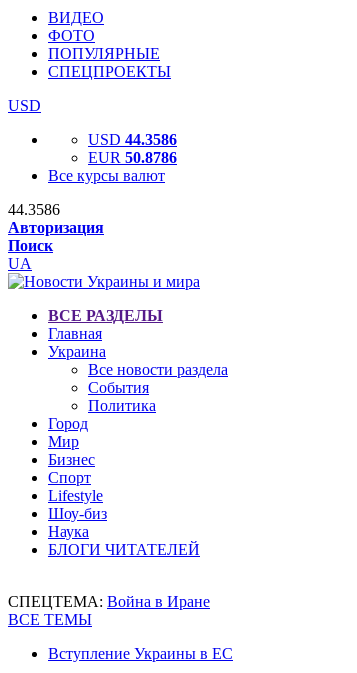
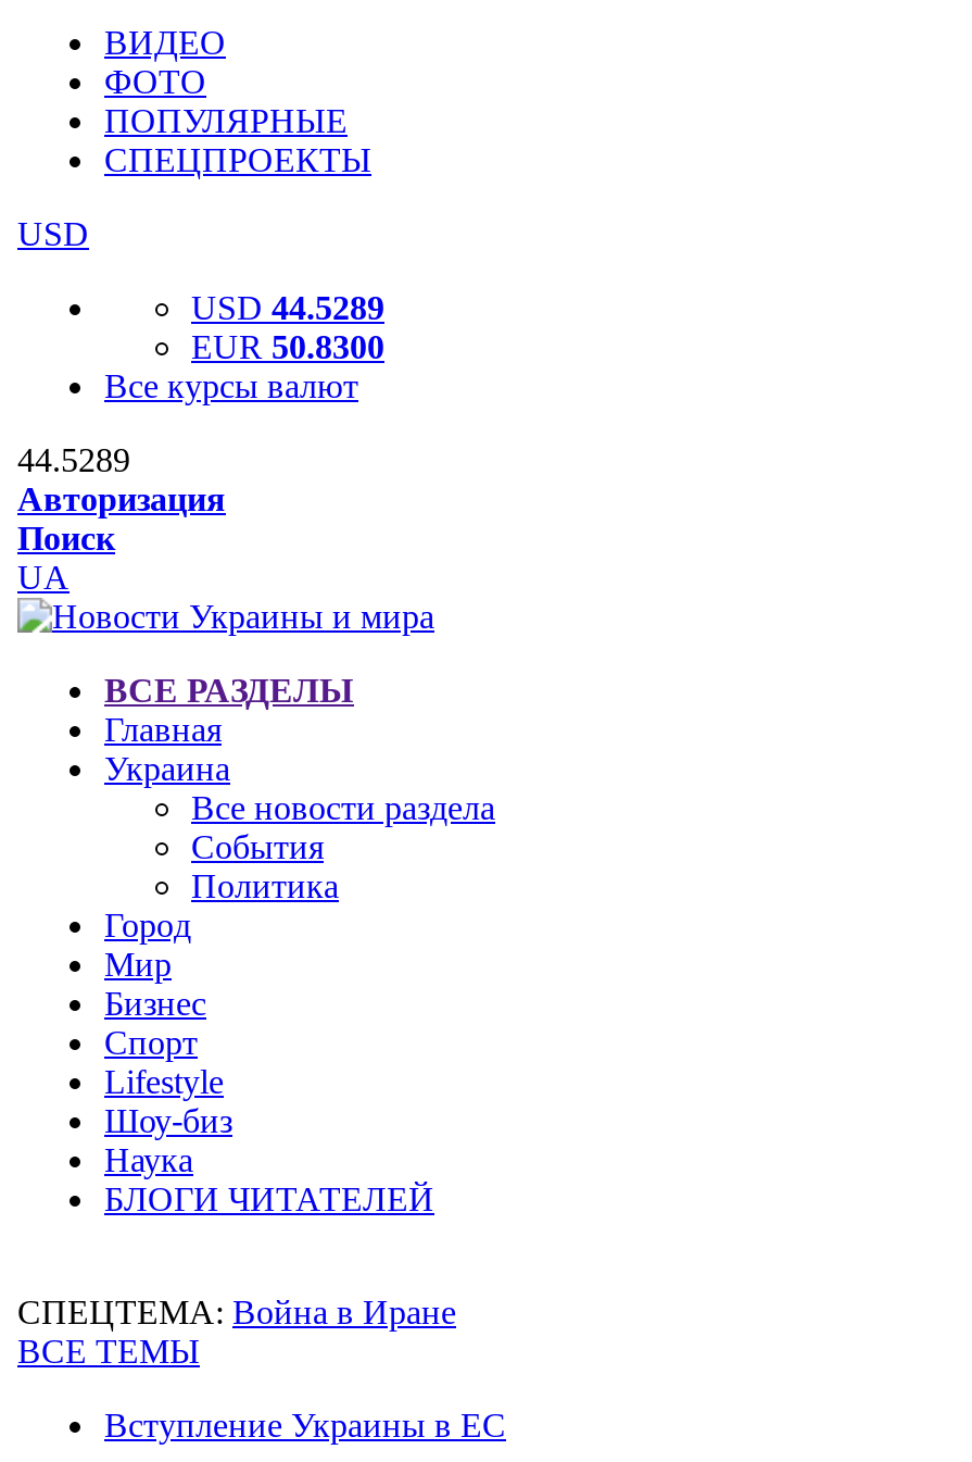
[88,131,177,148] USD 44.3586 -> [191,289,384,326] USD 44.5289
[88,149,177,166] EUR 50.8786 -> [191,328,384,365] EUR 50.8300
[8,201,60,218] 44.3586 -> [17,441,130,478] 44.5289

